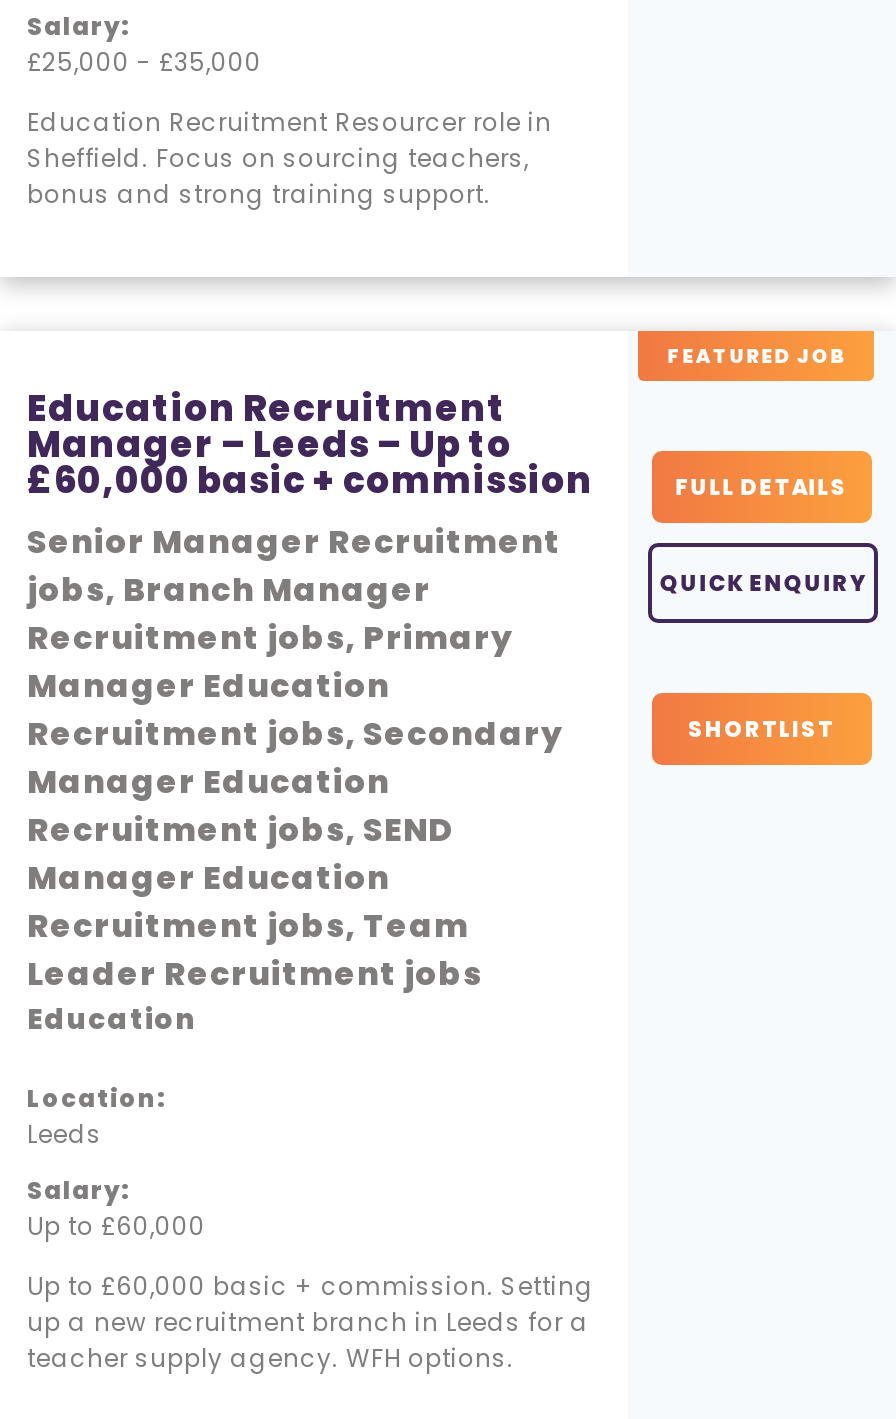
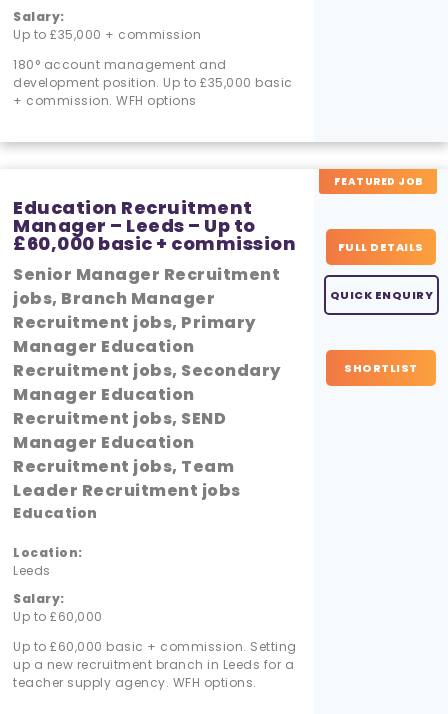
[27,46,262,80] £25,000 - £35,000 -> [13,26,201,43] Up to £35,000 + commission
[27,106,552,212] Education Recruitment Resourcer role in | Sheffield. Focus on sourcing teachers, | bonus and strong training support. -> [13,56,293,109] 180° account management and | development position. Up to £35,000 basic | + commission. WFH options

